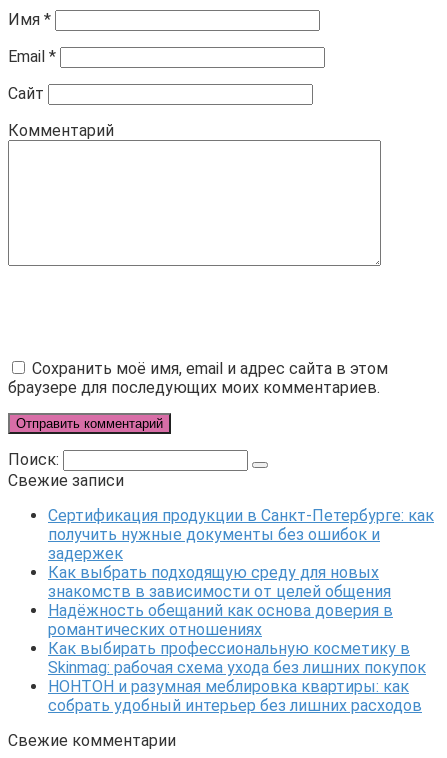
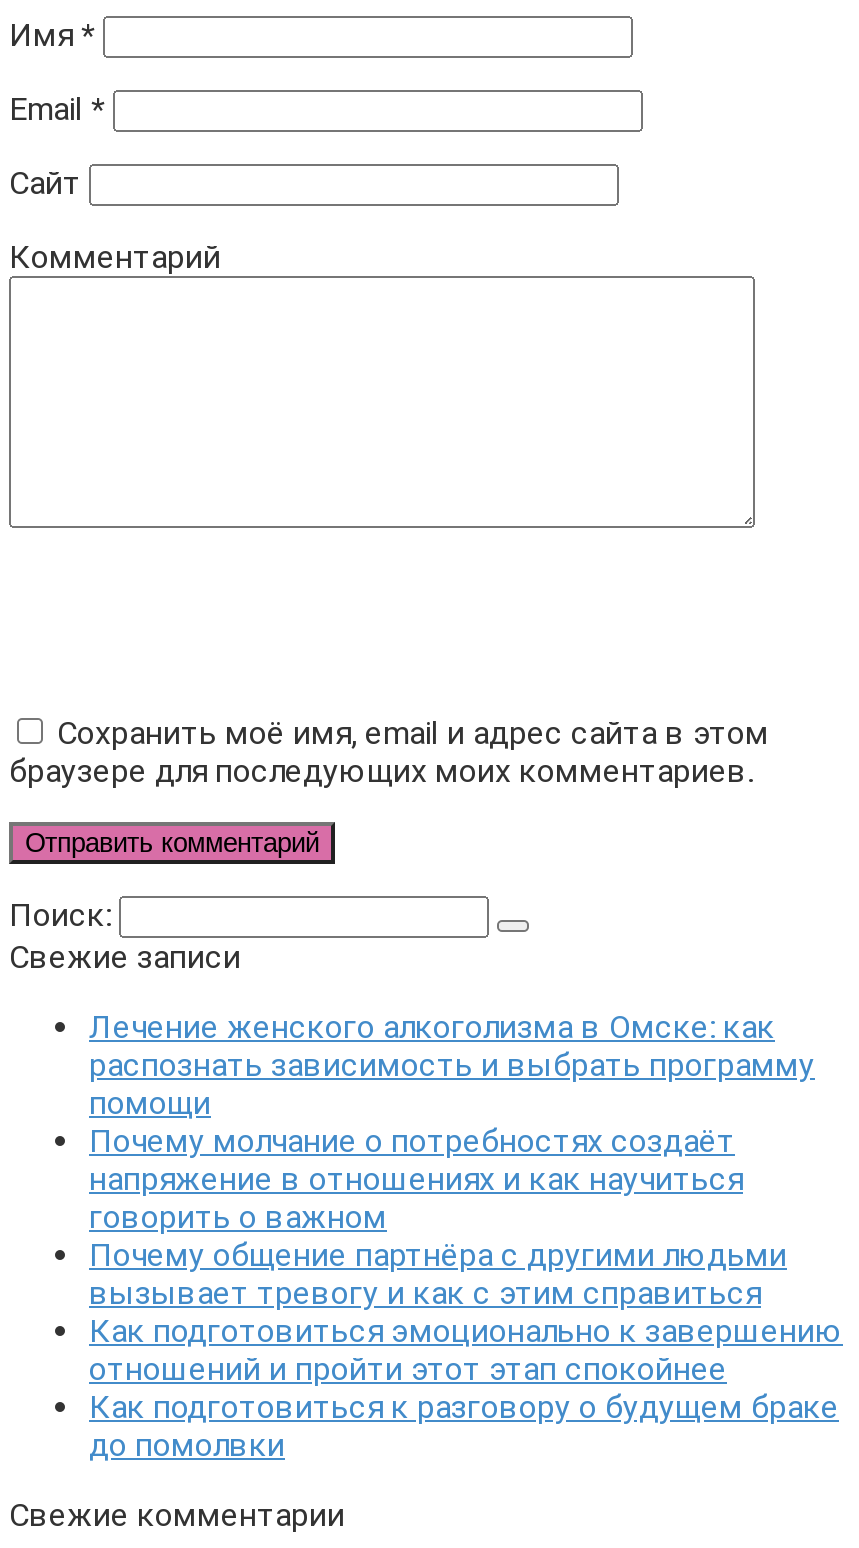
[48,506,434,715] Сертификация продукции в Санкт-Петербурге: как | получить нужные документы без ошибок и | задержек | Как выбрать подходящую среду для новых | знакомств в зависимости от целей общения | Надёжность обещаний как основа доверия в | романтических отношениях | Как выбирать профессиональную косметику в | Skinmag: рабочая схема ухода без лишних покупок | НОНТОН и разумная меблировка квартиры: как | собрать удобный интерьер без лишних расходов -> [89,1009,843,1465] Лечение женского алкоголизма в Омске: как | распознать зависимость и выбрать программу | помощи | Почему молчание о потребностях создаёт | напряжение в отношениях и как научиться | говорить о важном | Почему общение партнёра с другими людьми | вызывает тревогу и как с этим справиться | Как подготовиться эмоционально к завершению | отношений и пройти этот этап спокойнее | Как подготовиться к разговору о будущем браке | до помолвки

